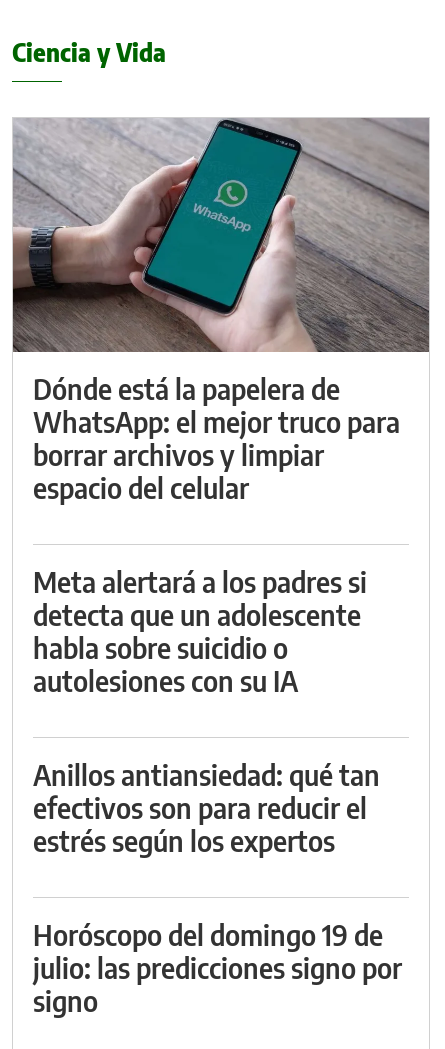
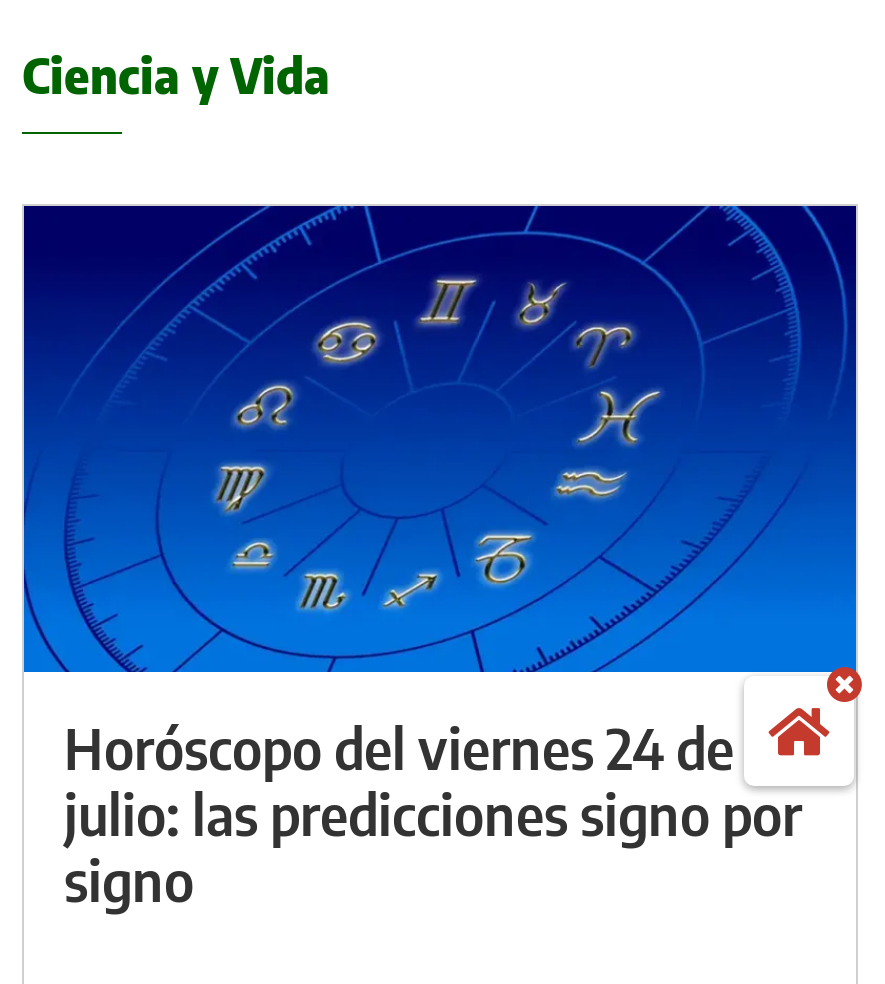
[12,118,430,952] [image] | Dónde está la papelera de | WhatsApp: el mejor truco para | borrar archivos y limpiar | espacio del celular | Meta alertará a los padres si | detecta que un adolescente | habla sobre suicidio o | autolesiones con su IA | Anillos antiansiedad: qué tan | efectivos son para reducir el | estrés según los expertos | Horóscopo del domingo 19 de -> [22,203,864,781] [image] | Horóscopo del viernes 24 de

